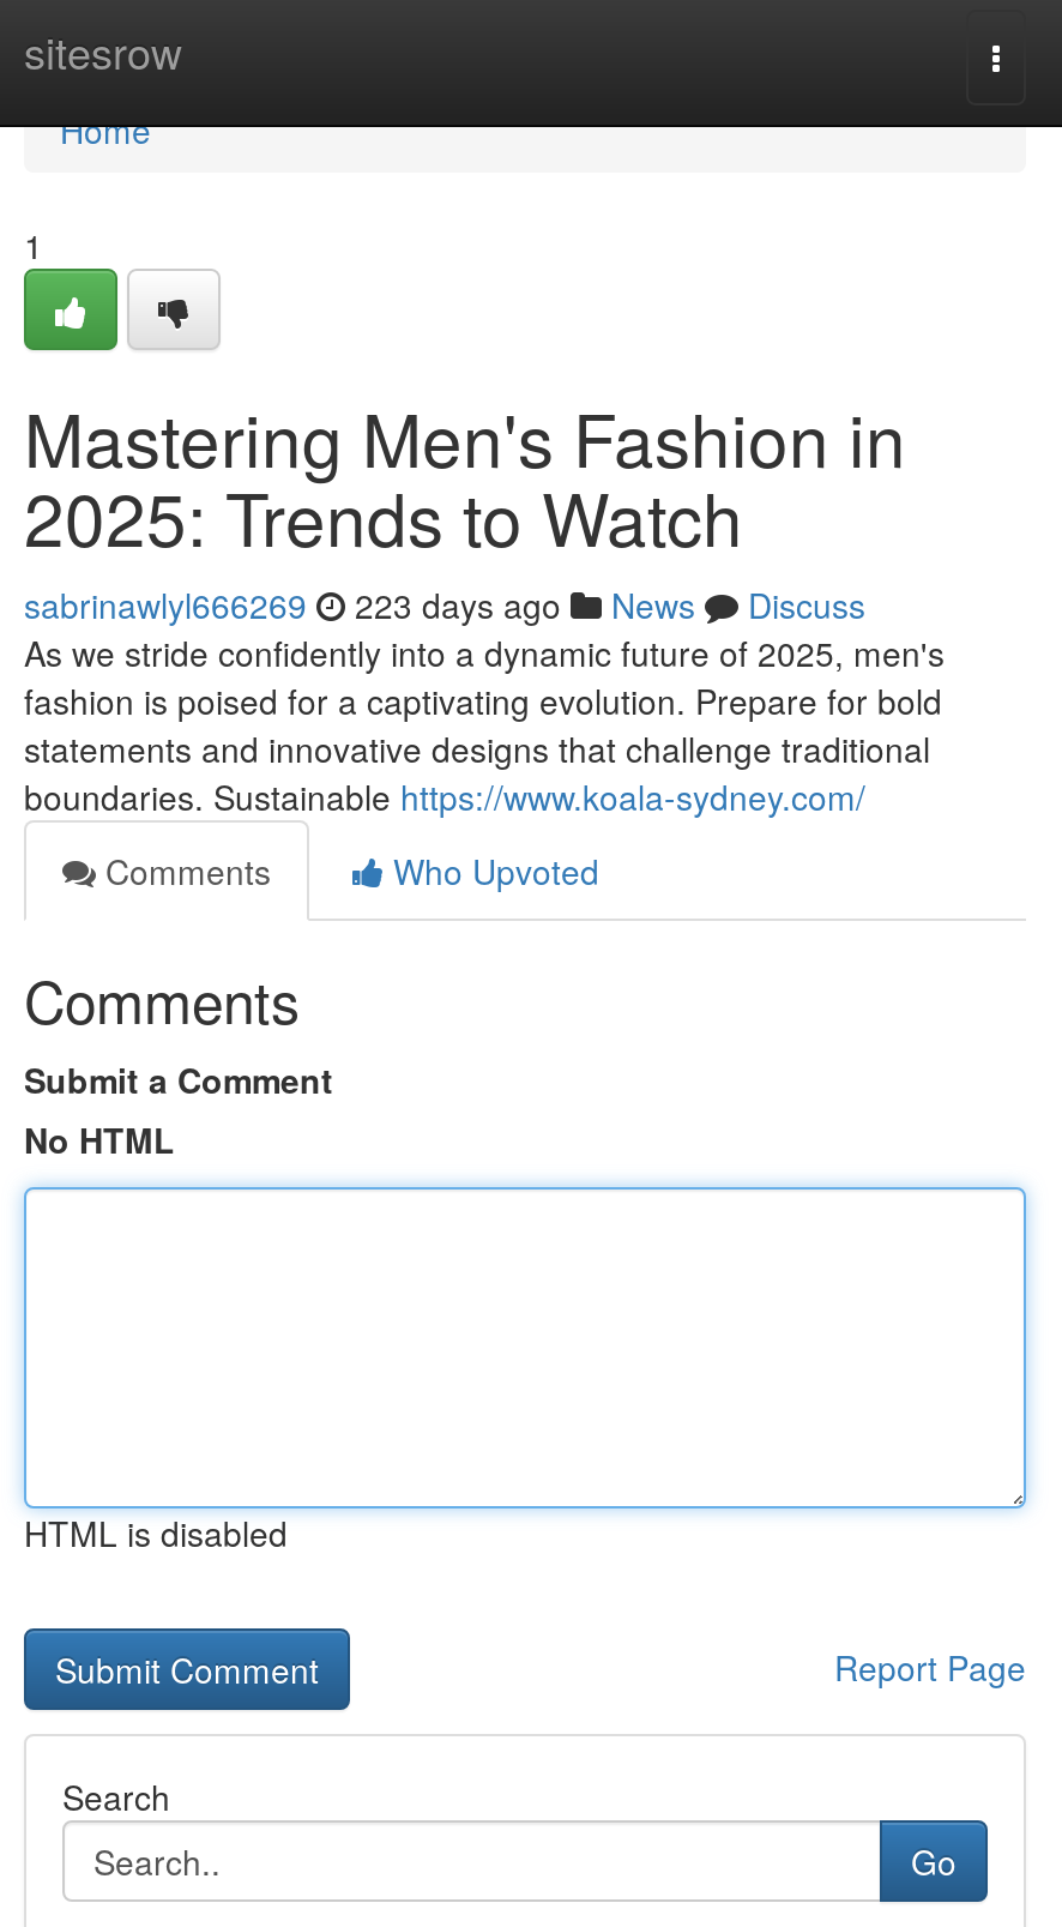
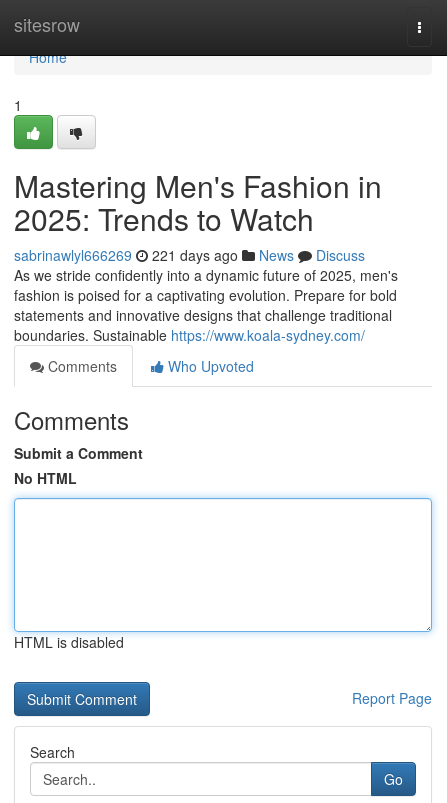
[24,580,865,628] sabrinawlyl666269 223 days ago News Discuss -> [14,245,365,265] sabrinawlyl666269 221 days ago News Discuss

